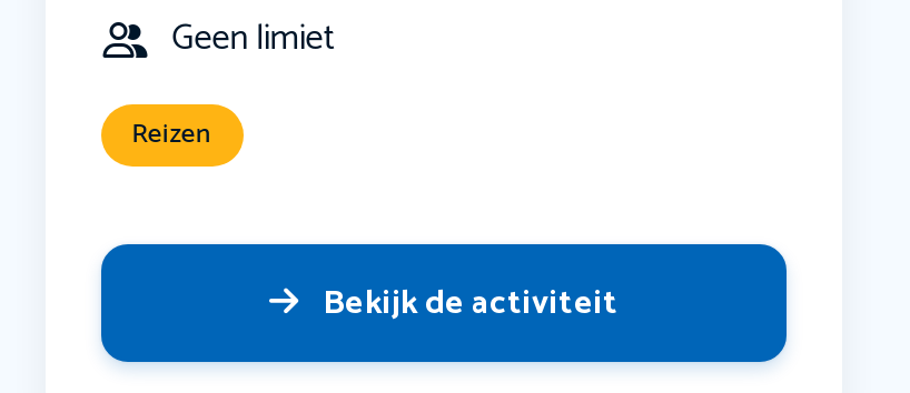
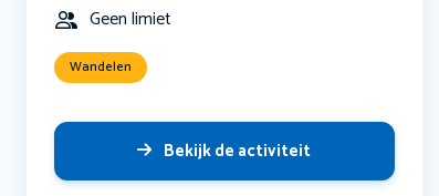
[132,114,212,156] Reizen -> [69,57,131,78] Wandelen

